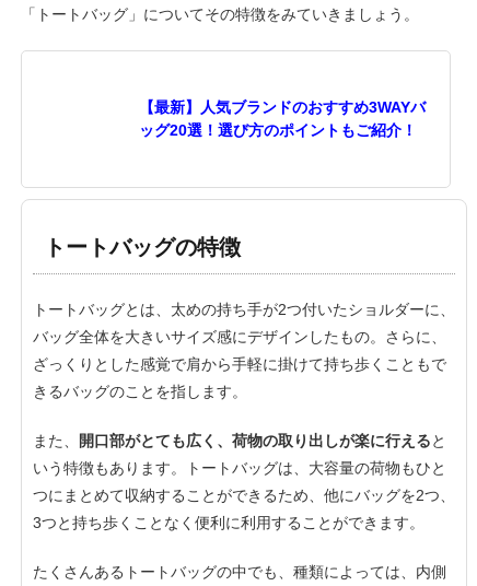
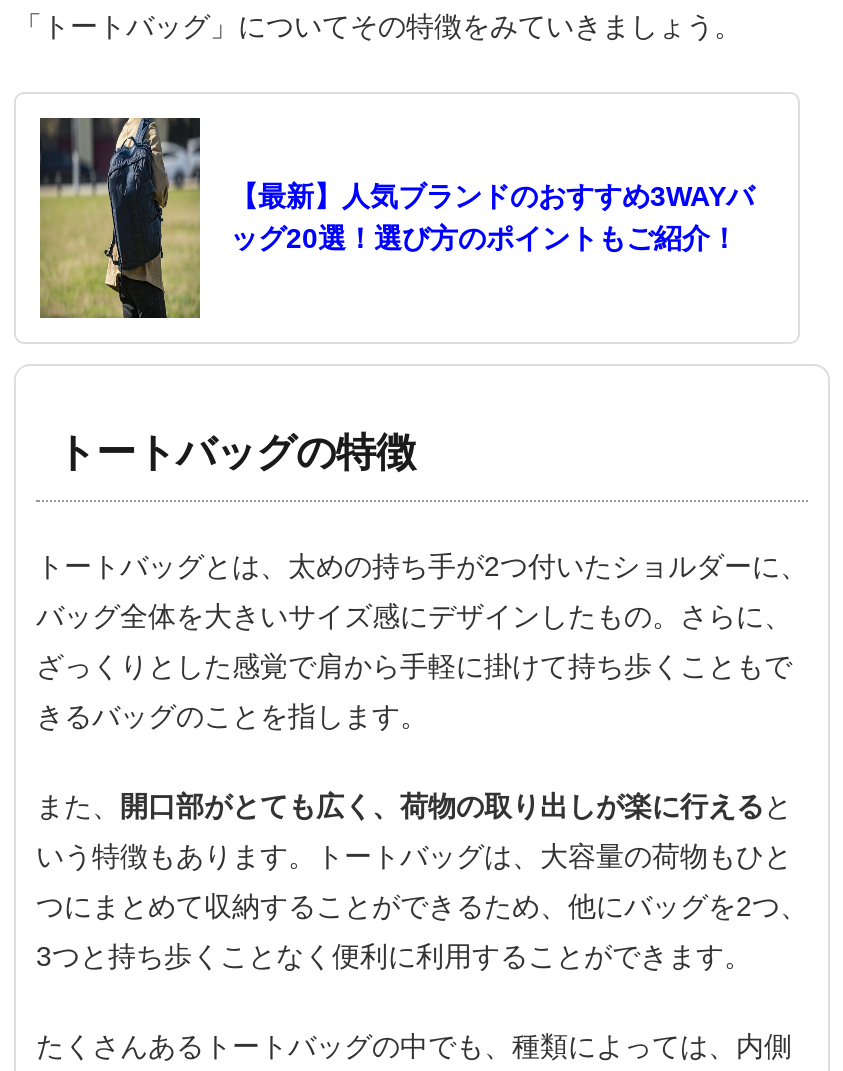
none -> [38,116,202,320] [image]

